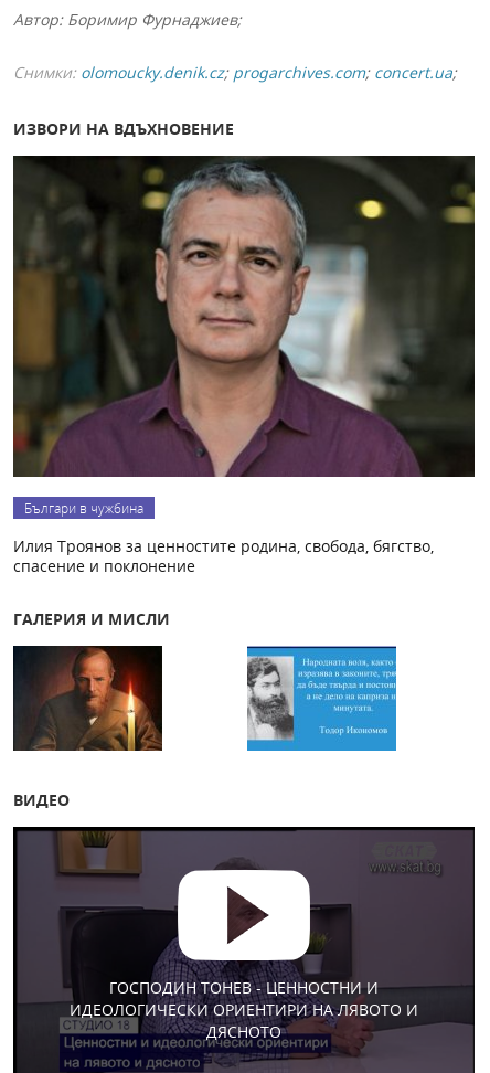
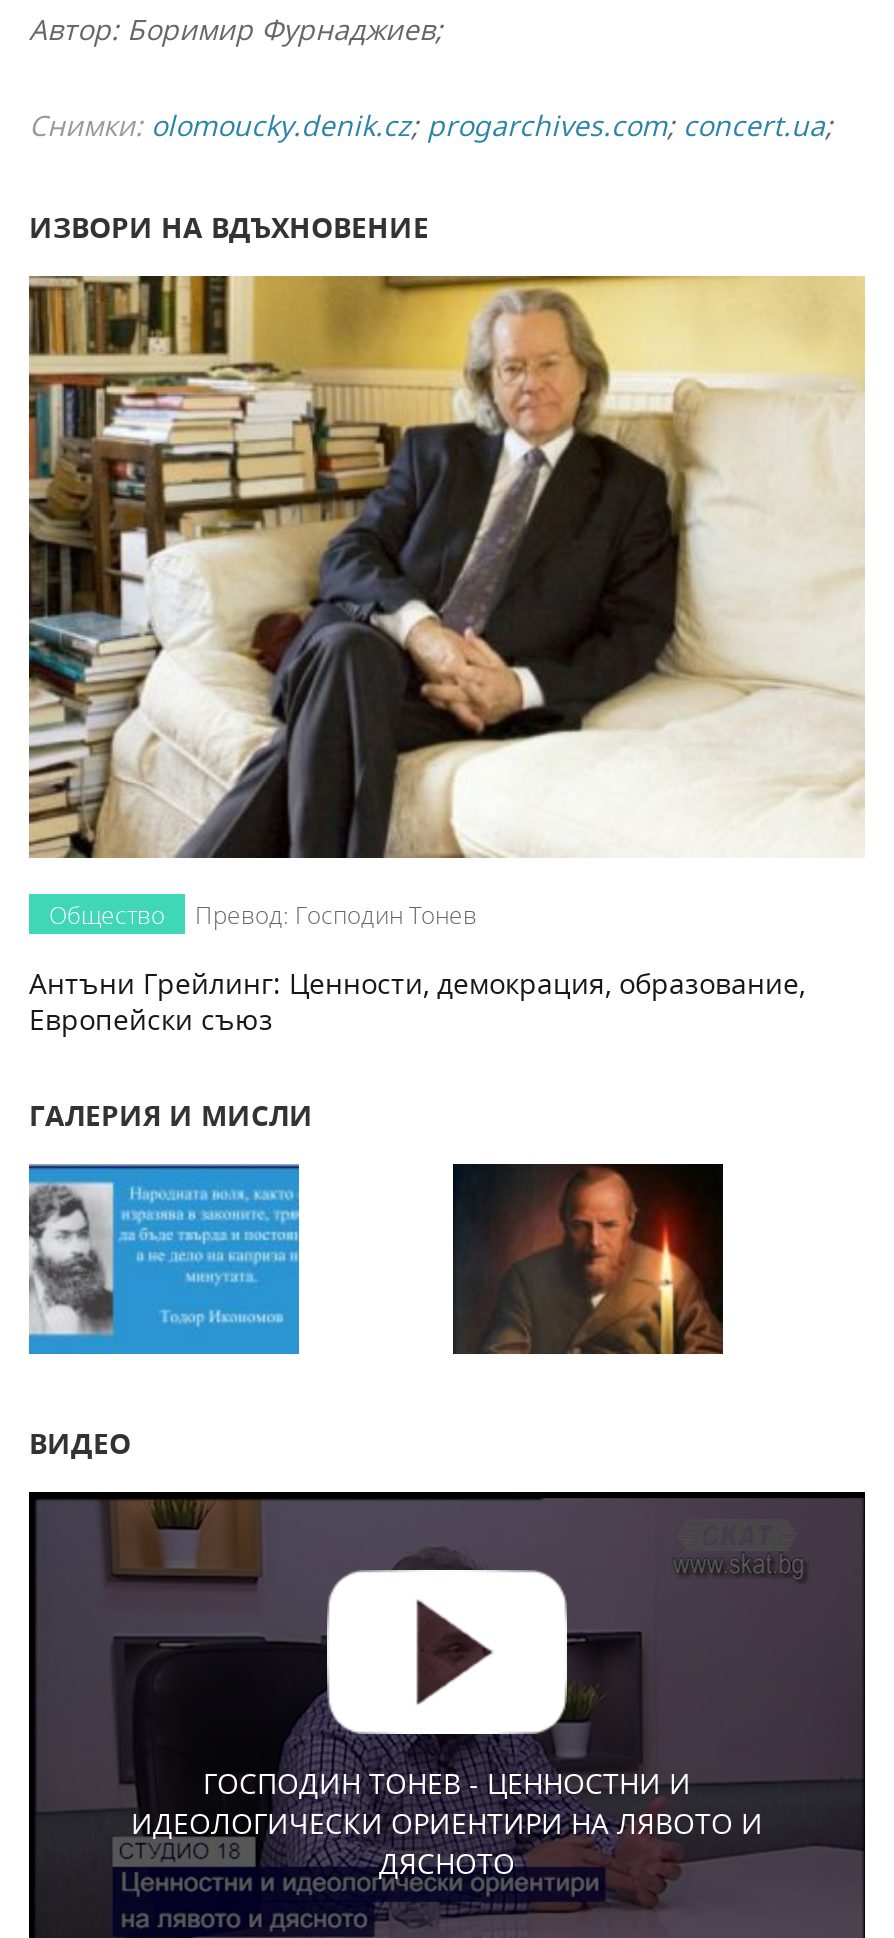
[12,155,476,517] [image] | Българи в чужбина -> [27,274,865,930] [image] | Общество | Превод: Господин Тонев
[13,535,434,576] Илия Троянов за ценностите родина, свобода, бягство, | спасение и поклонение -> [29,964,805,1038] Антъни Грейлинг: Ценности, демокрация, образование, | Европейски съюз
[12,645,163,752] [image] -> [27,1162,301,1356] [image]
[246,646,397,752] [image] -> [451,1162,725,1356] [image]

